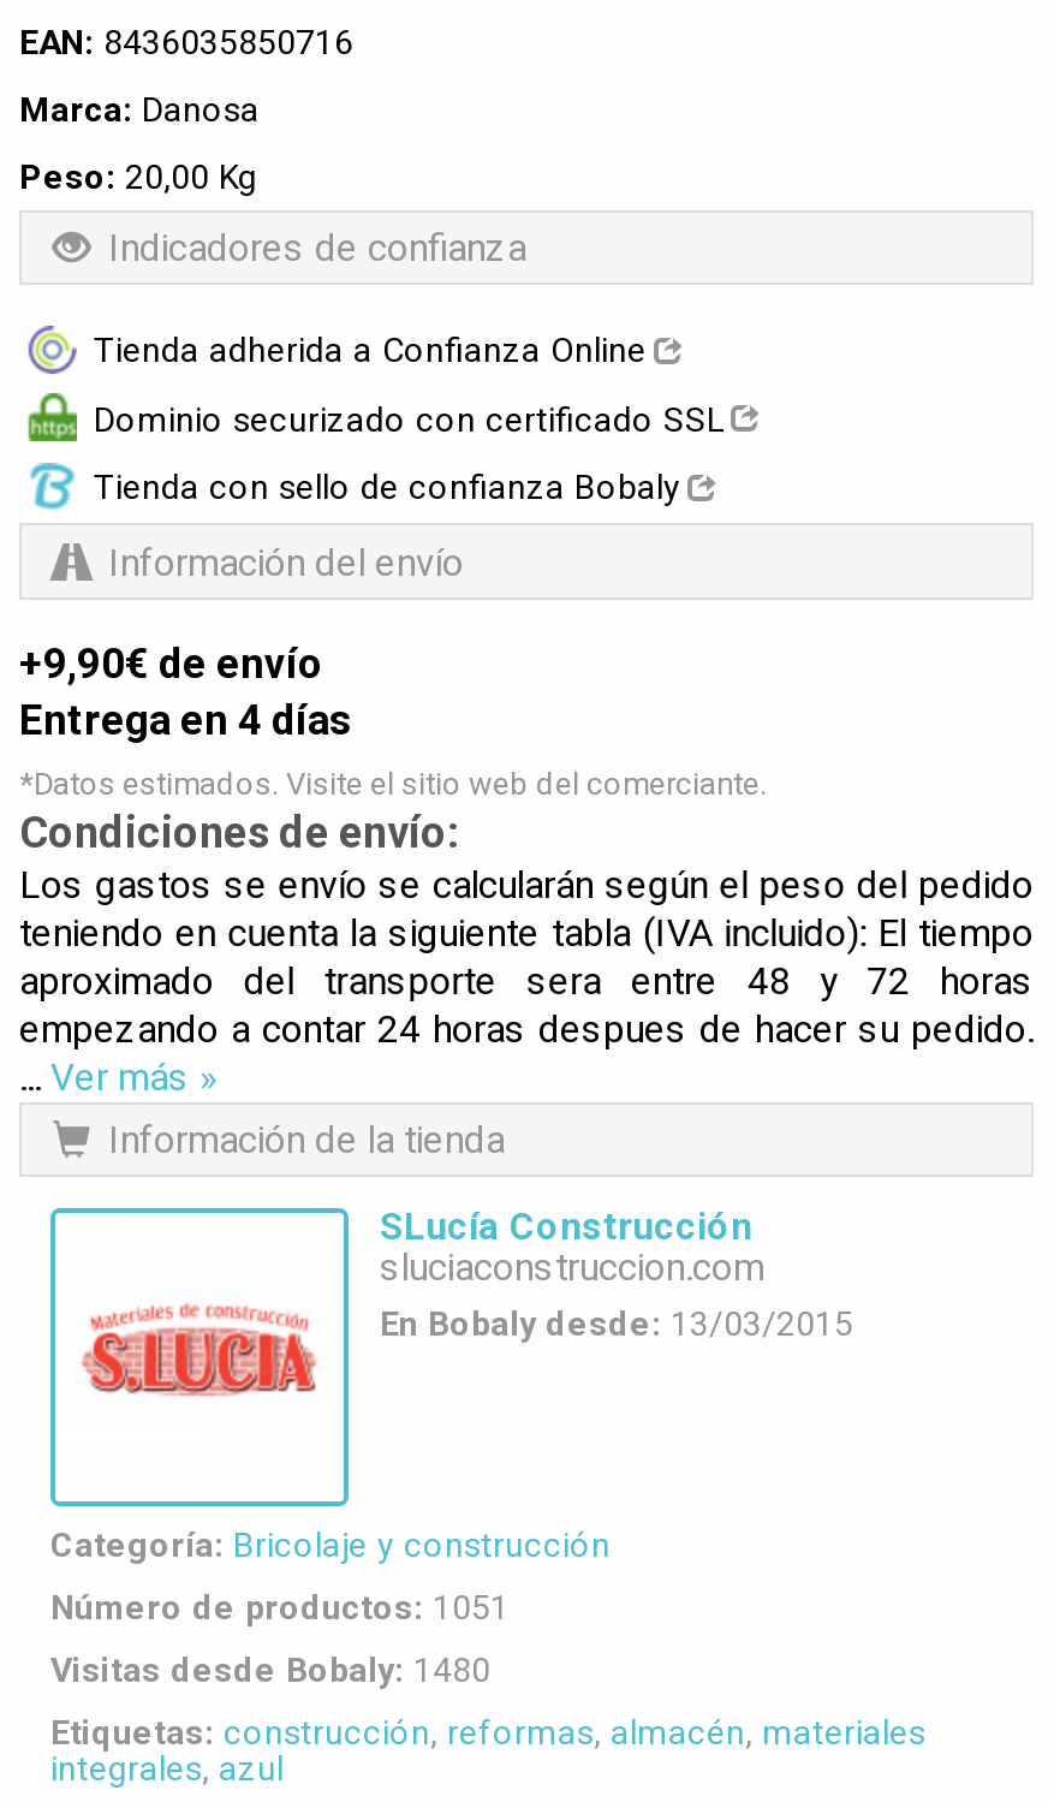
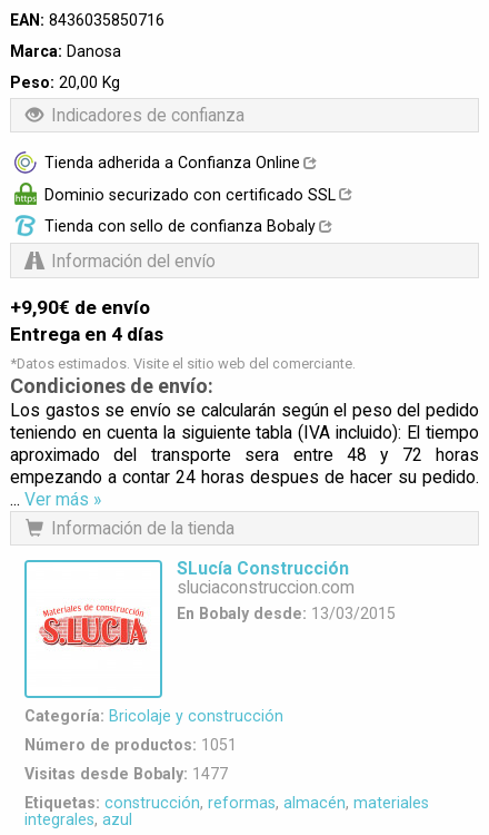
[50,1651,490,1690] Visitas desde Bobaly: 1480 -> [24,765,228,783] Visitas desde Bobaly: 1477

